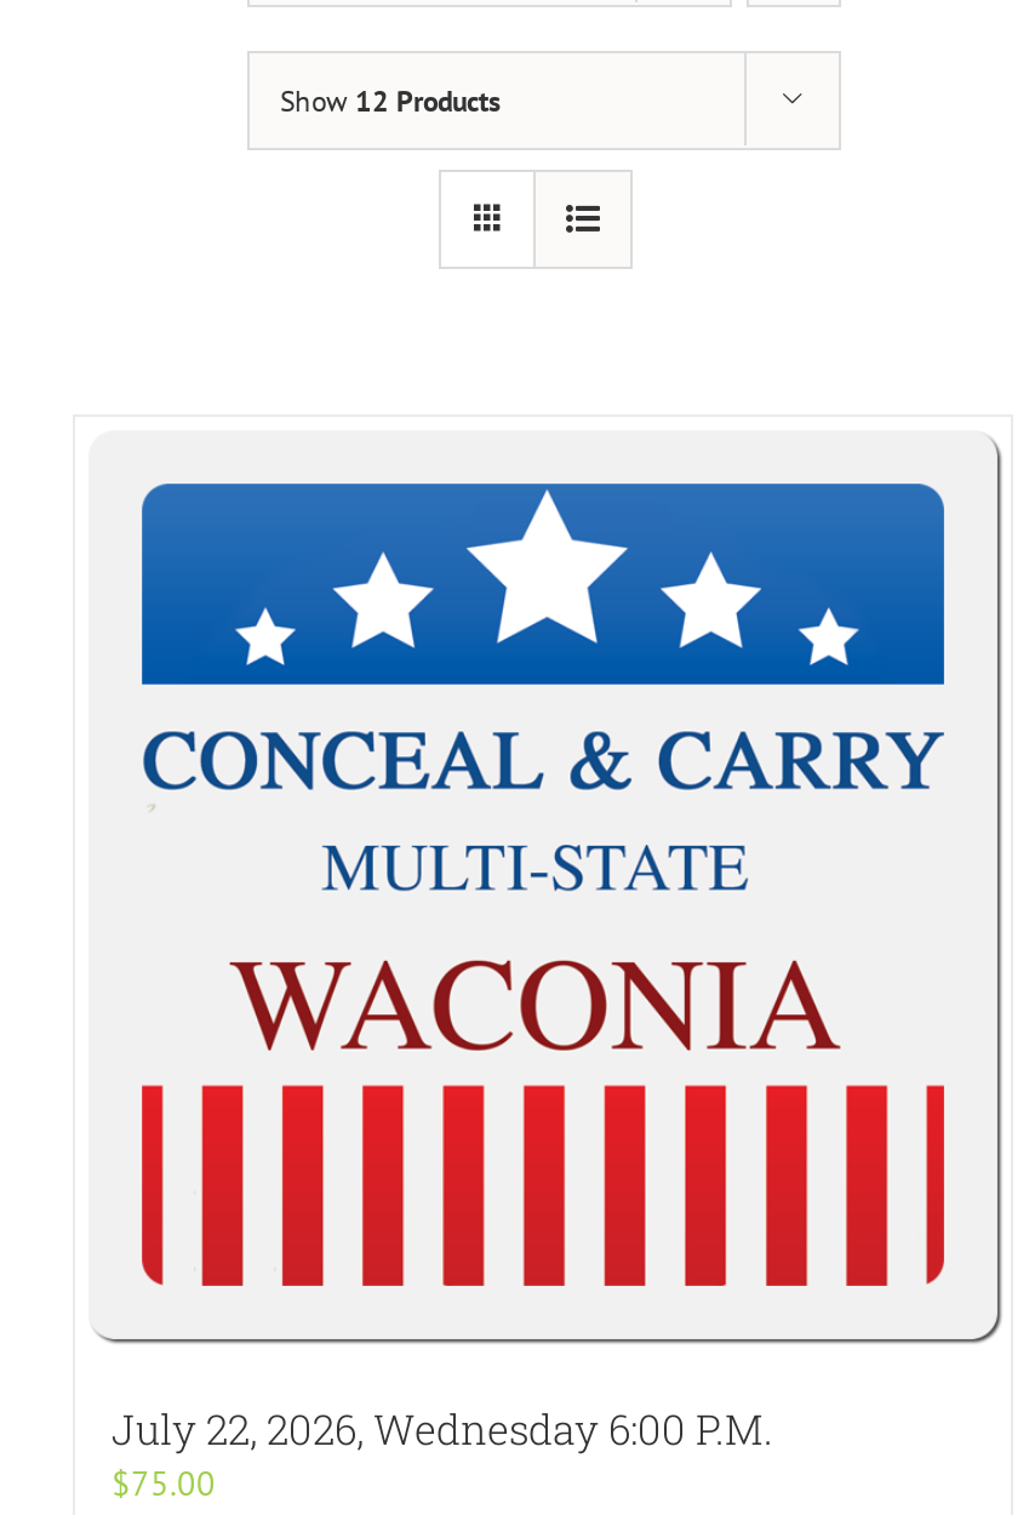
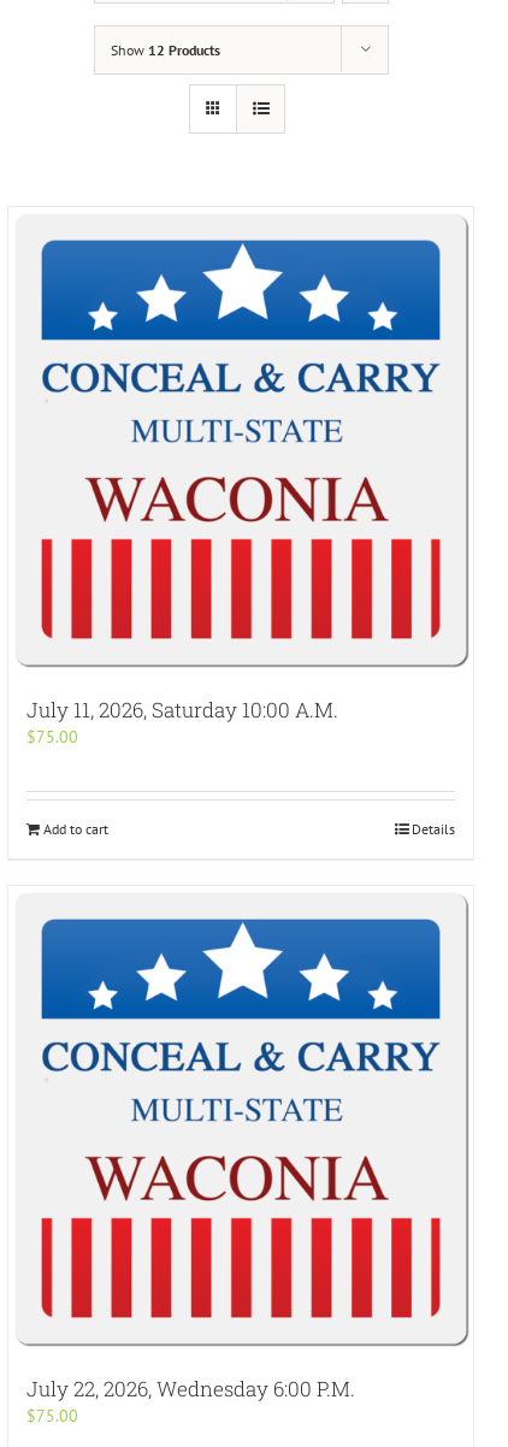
none -> [26,696,338,748] July 11, 2026, Saturday 10:00 A.M. | $75.00
none -> [43,820,455,838] Add to cart | Details

